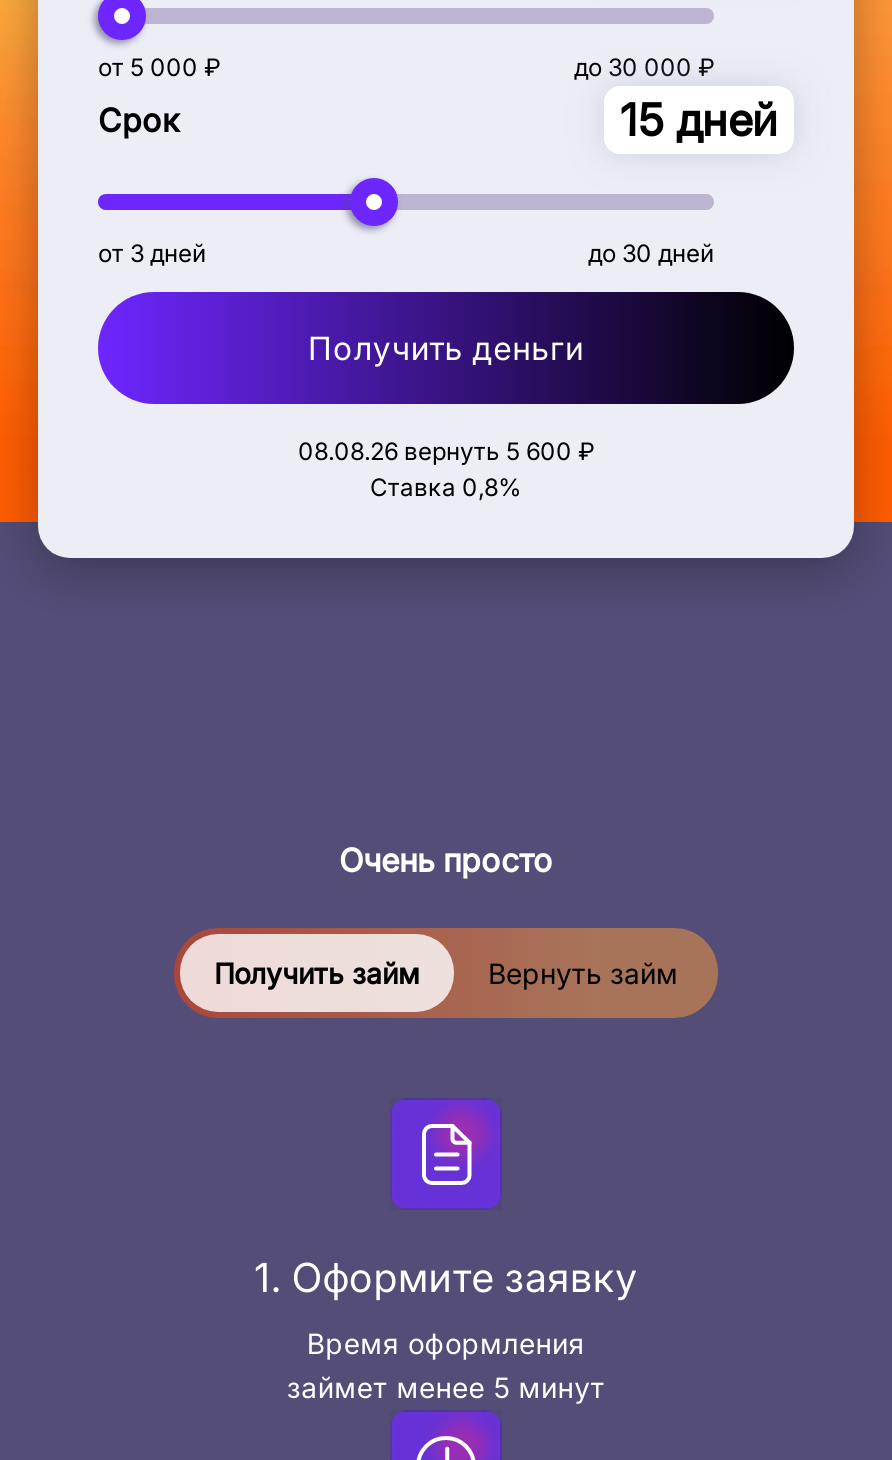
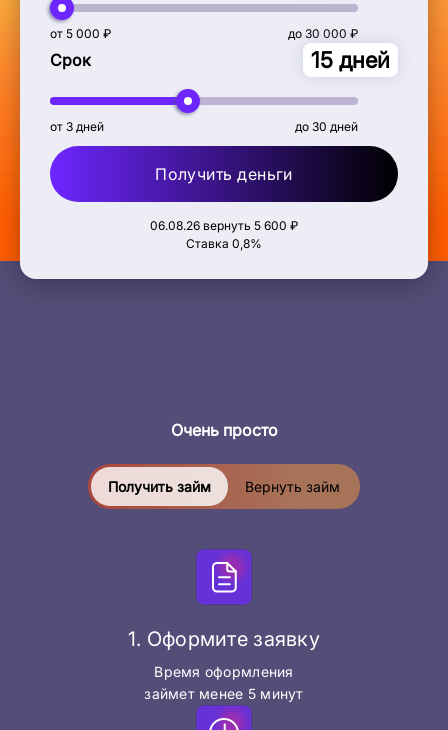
[298,437,594,467] 08.08.26 вернуть 5 600 ₽ -> [150,218,298,233] 06.08.26 вернуть 5 600 ₽

